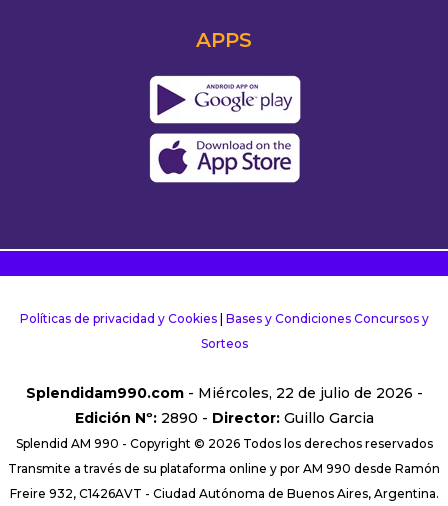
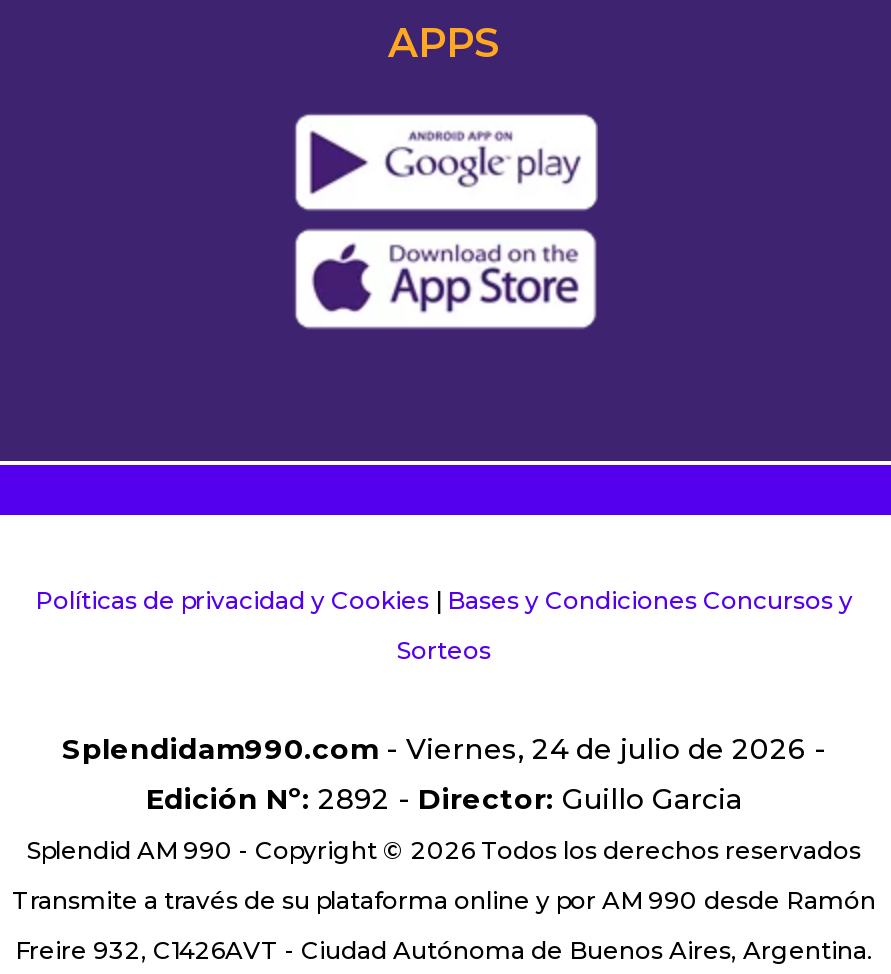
[25,384,422,402] Splendidam990.com - Miércoles, 22 de julio de 2026 - -> [62,730,826,766] Splendidam990.com - Viernes, 24 de julio de 2026 -
[74,409,373,427] Edición Nº: 2890 - Director: Guillo Garcia -> [146,780,742,816] Edición Nº: 2892 - Director: Guillo Garcia

